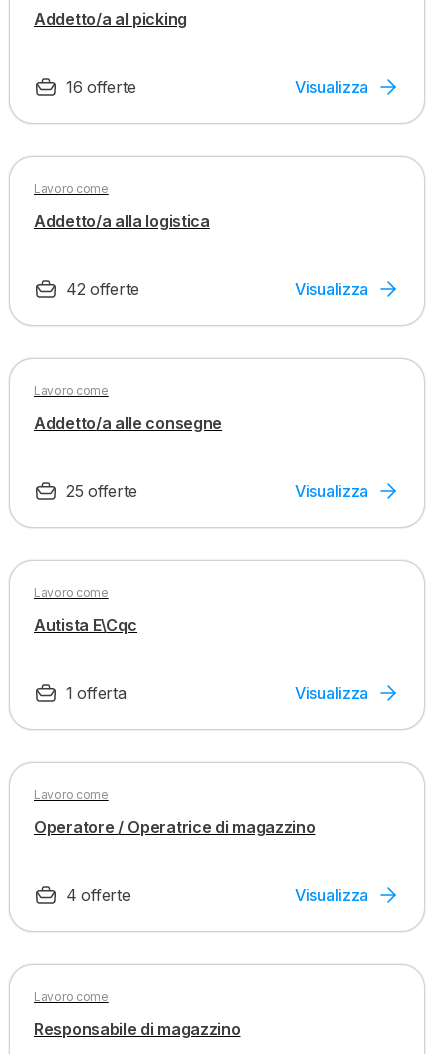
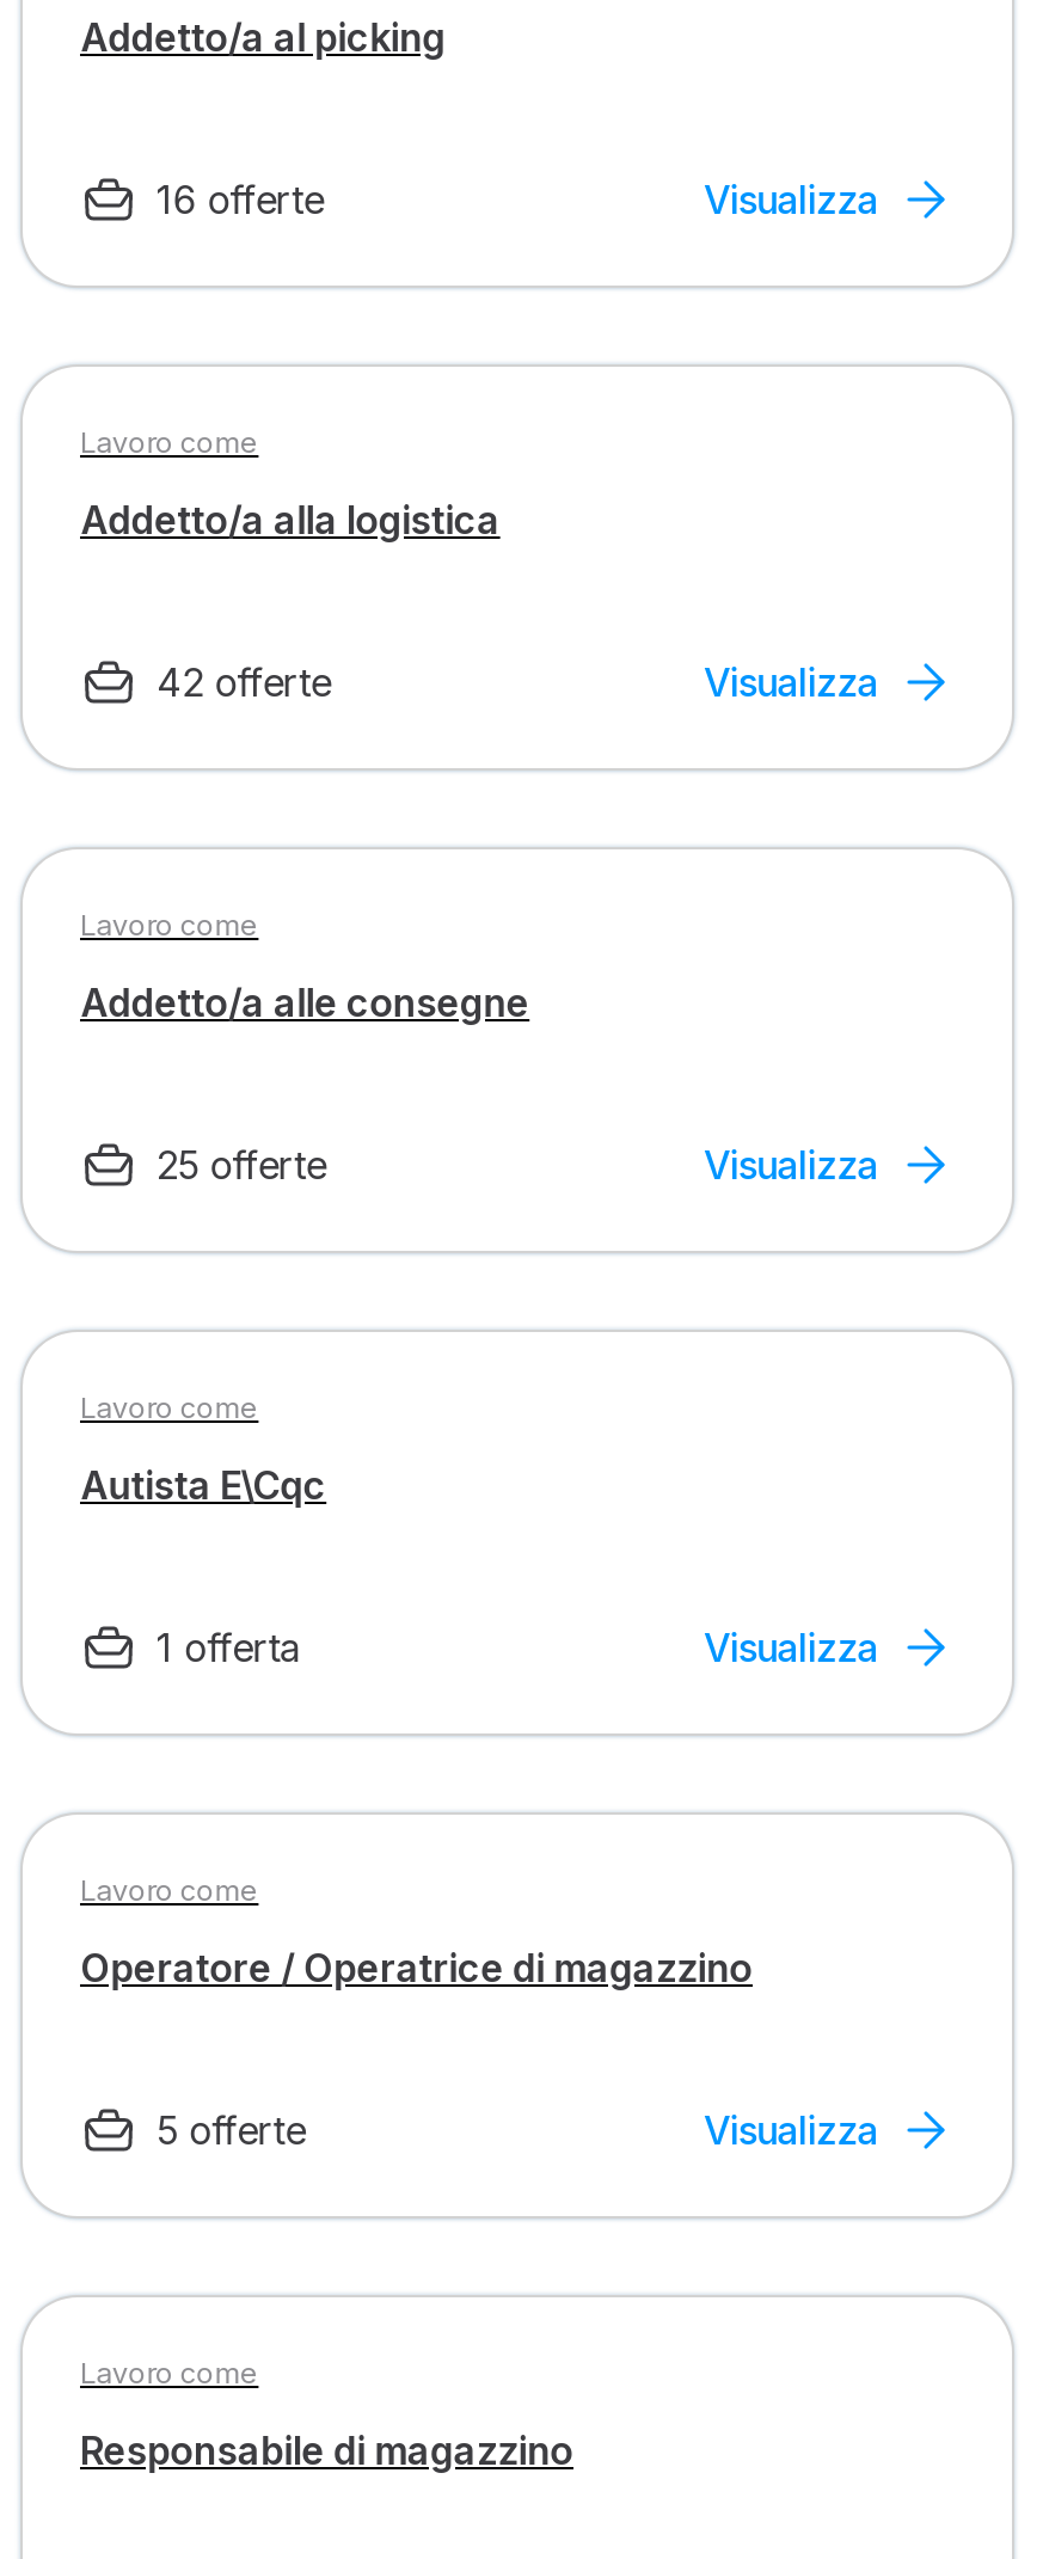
[66,885,130,905] 4 offerte -> [157,2106,305,2154] 5 offerte

